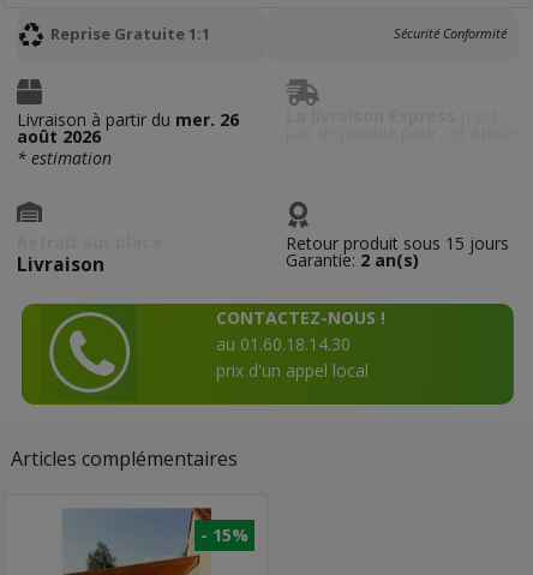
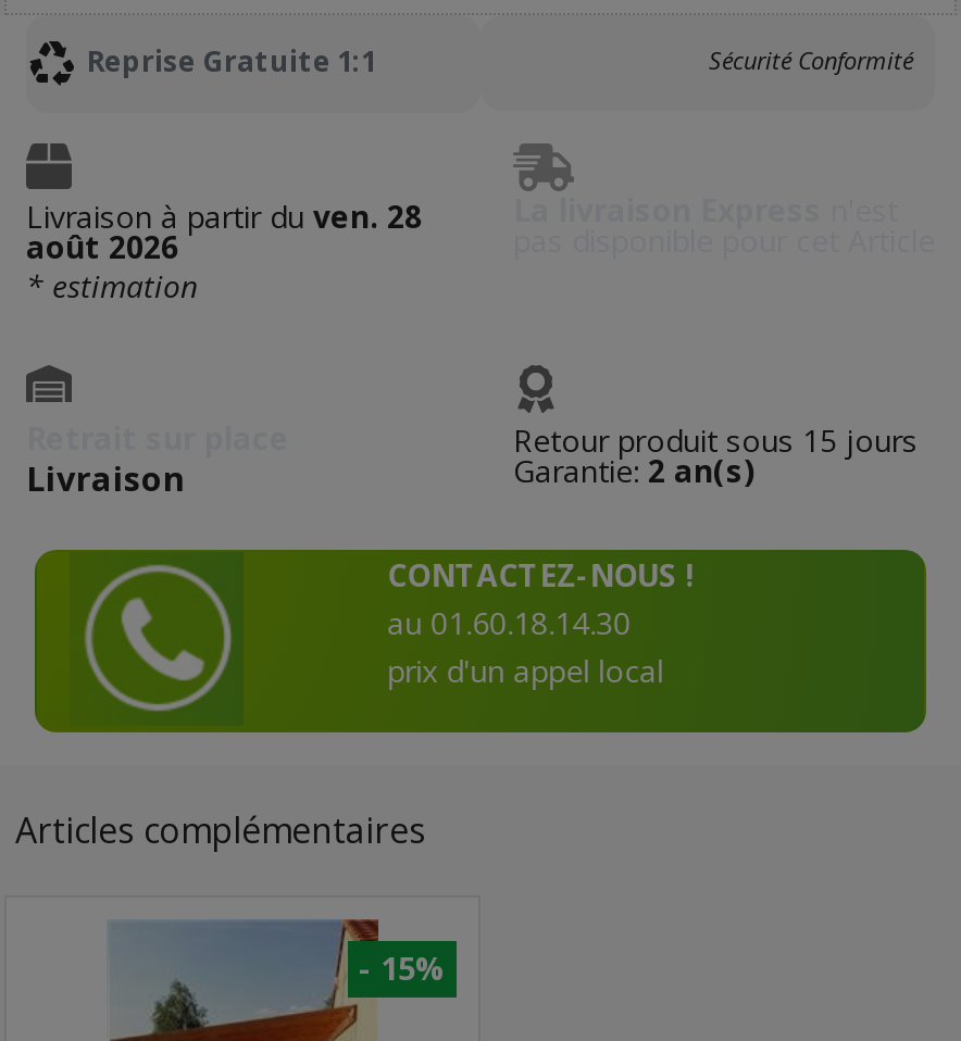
[17,108,239,131] Livraison à partir du mer. 26 -> [26,195,422,236] Livraison à partir du ven. 28

